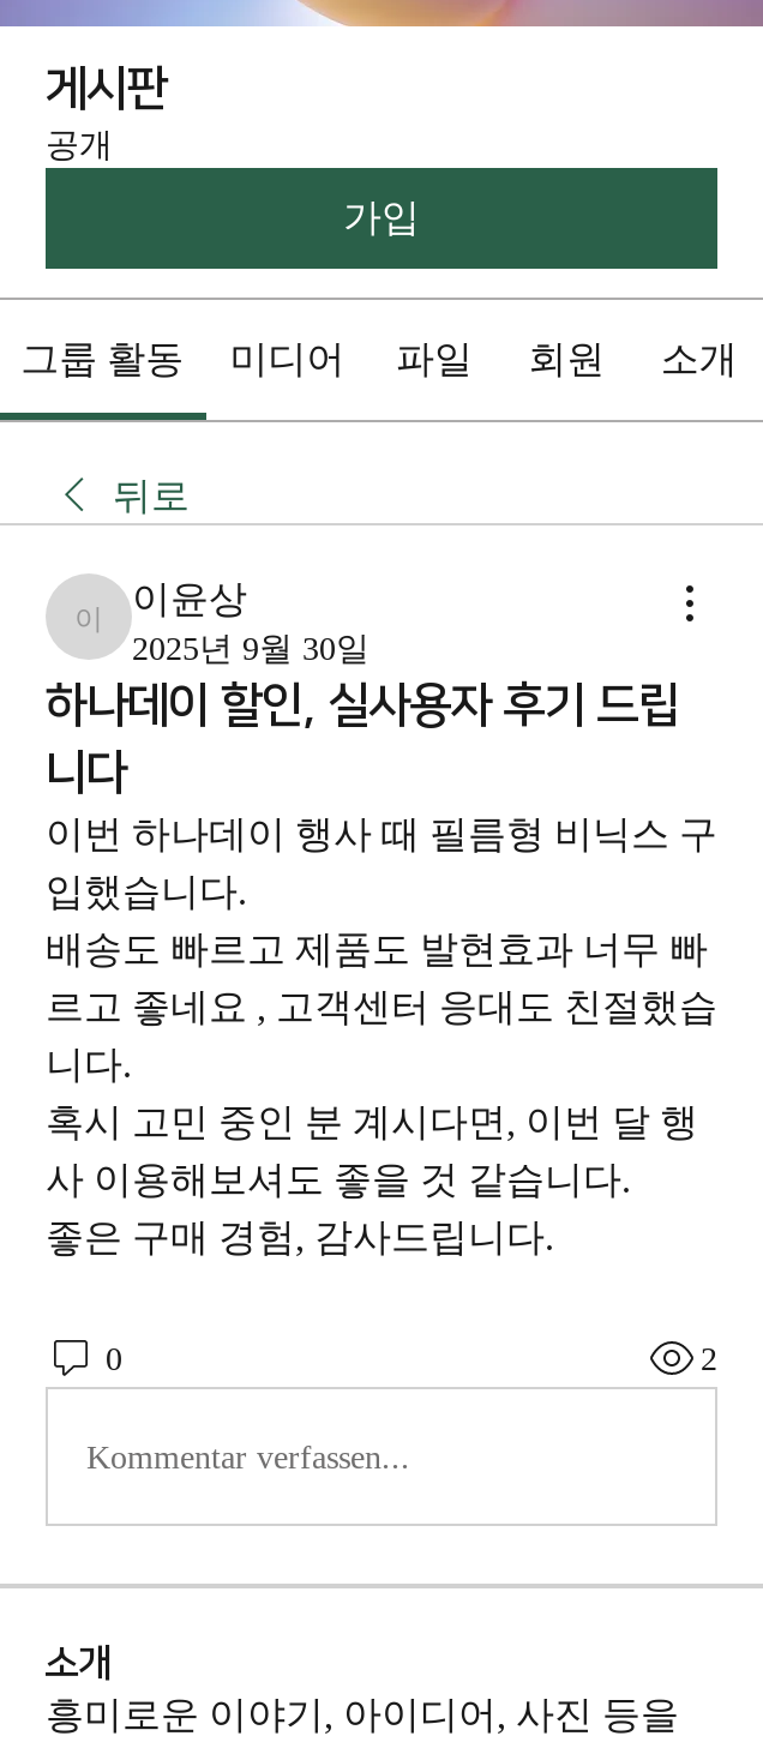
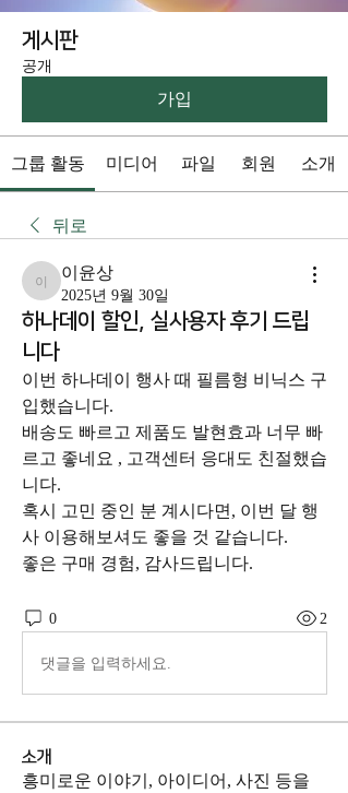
[86,1438,410,1474] Kommentar verfassen... -> [40,655,171,671] 댓글을 입력하세요.

